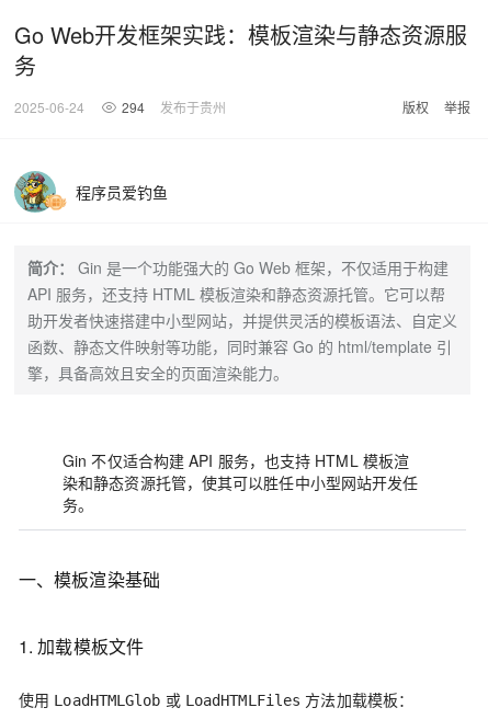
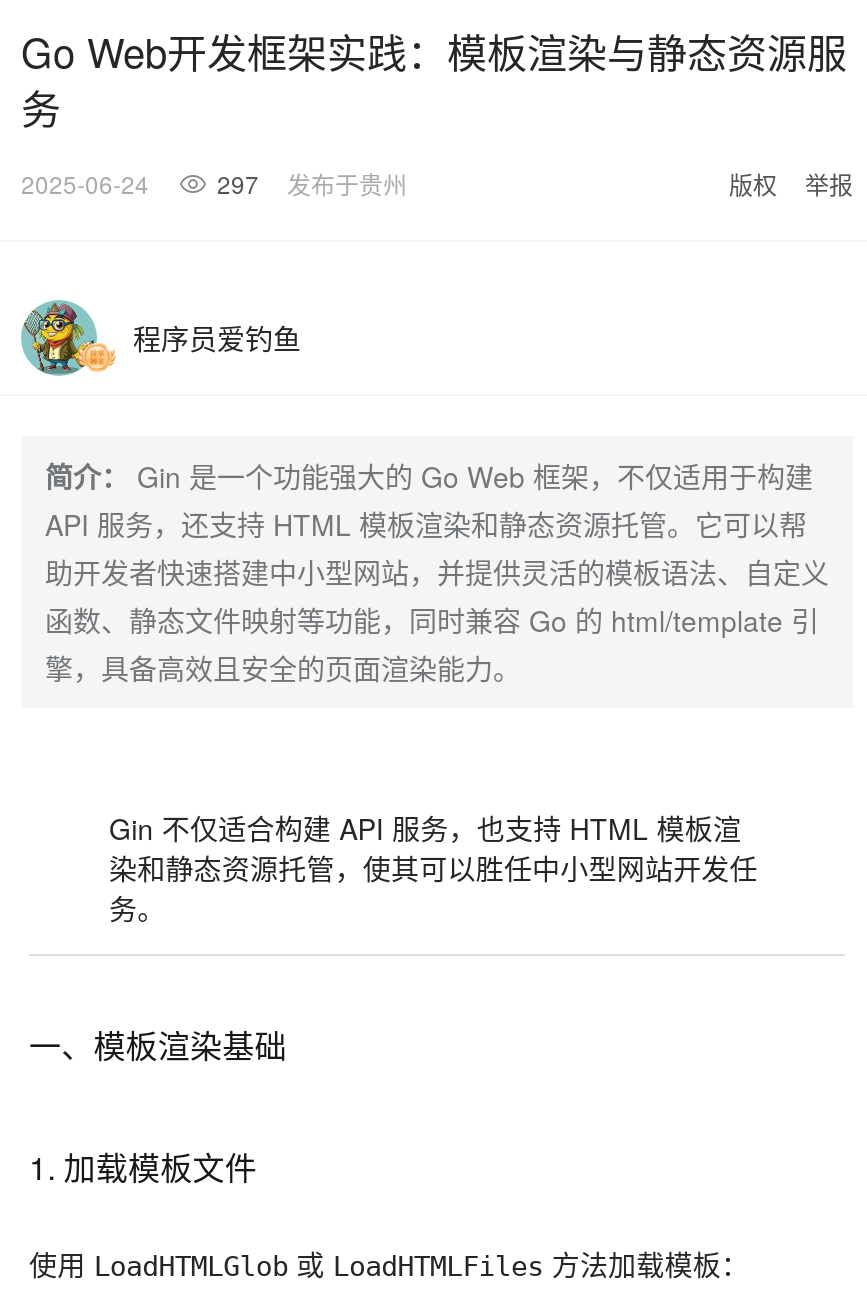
[14,98,226,116] 2025-06-24 294 发布于贵州 -> [21,166,407,200] 2025-06-24 297 发布于贵州

